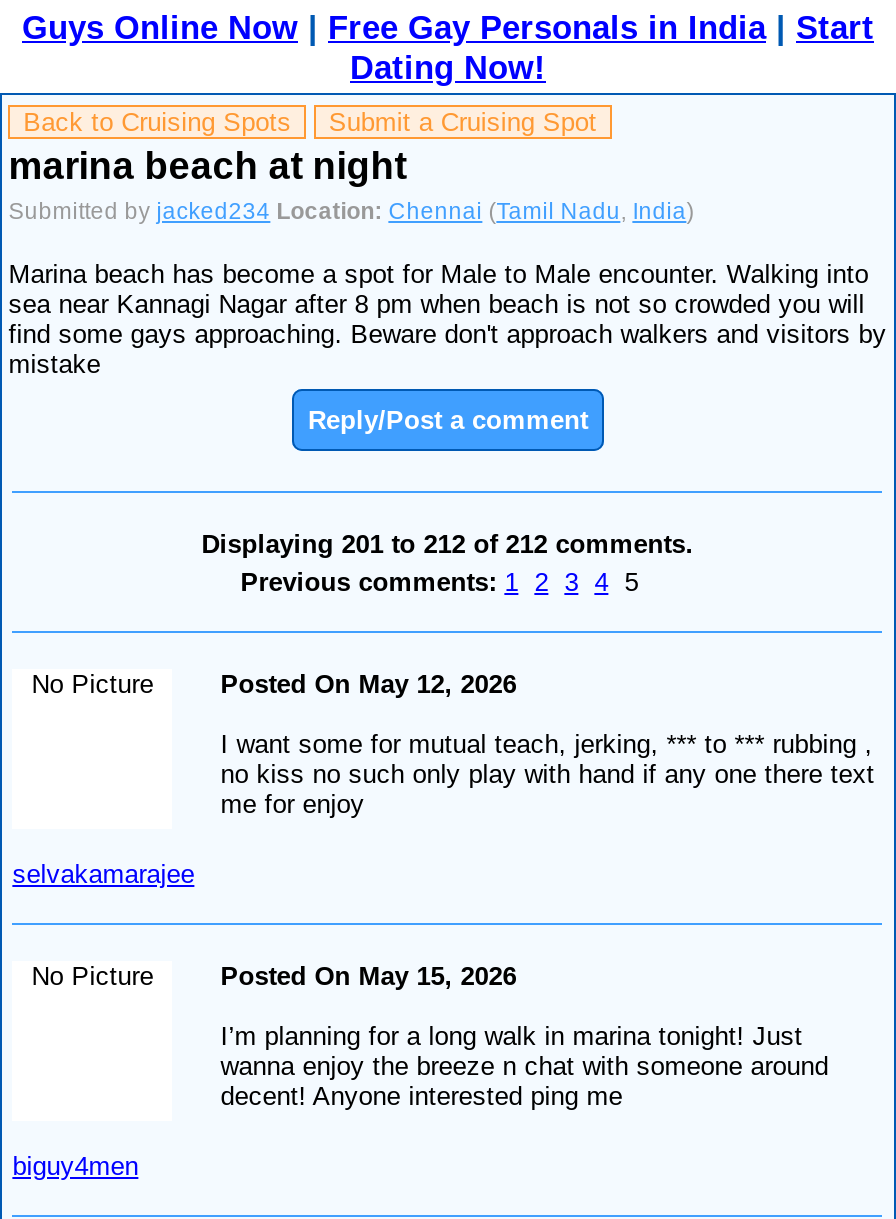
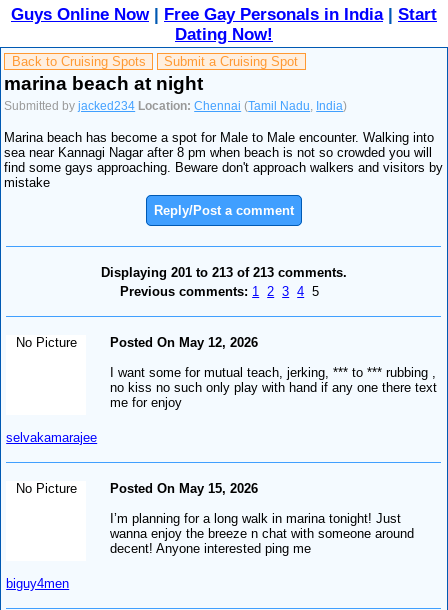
[201,529,693,559] Displaying 201 to 212 of 212 comments. -> [101,265,347,280] Displaying 201 to 213 of 213 comments.

